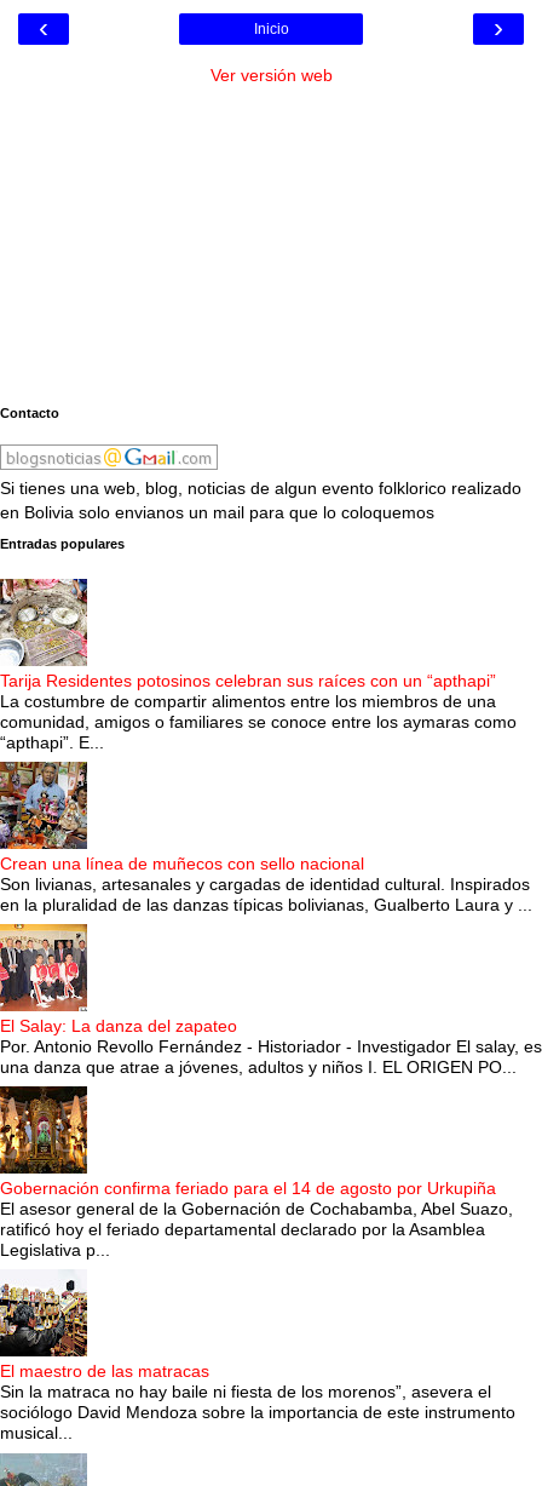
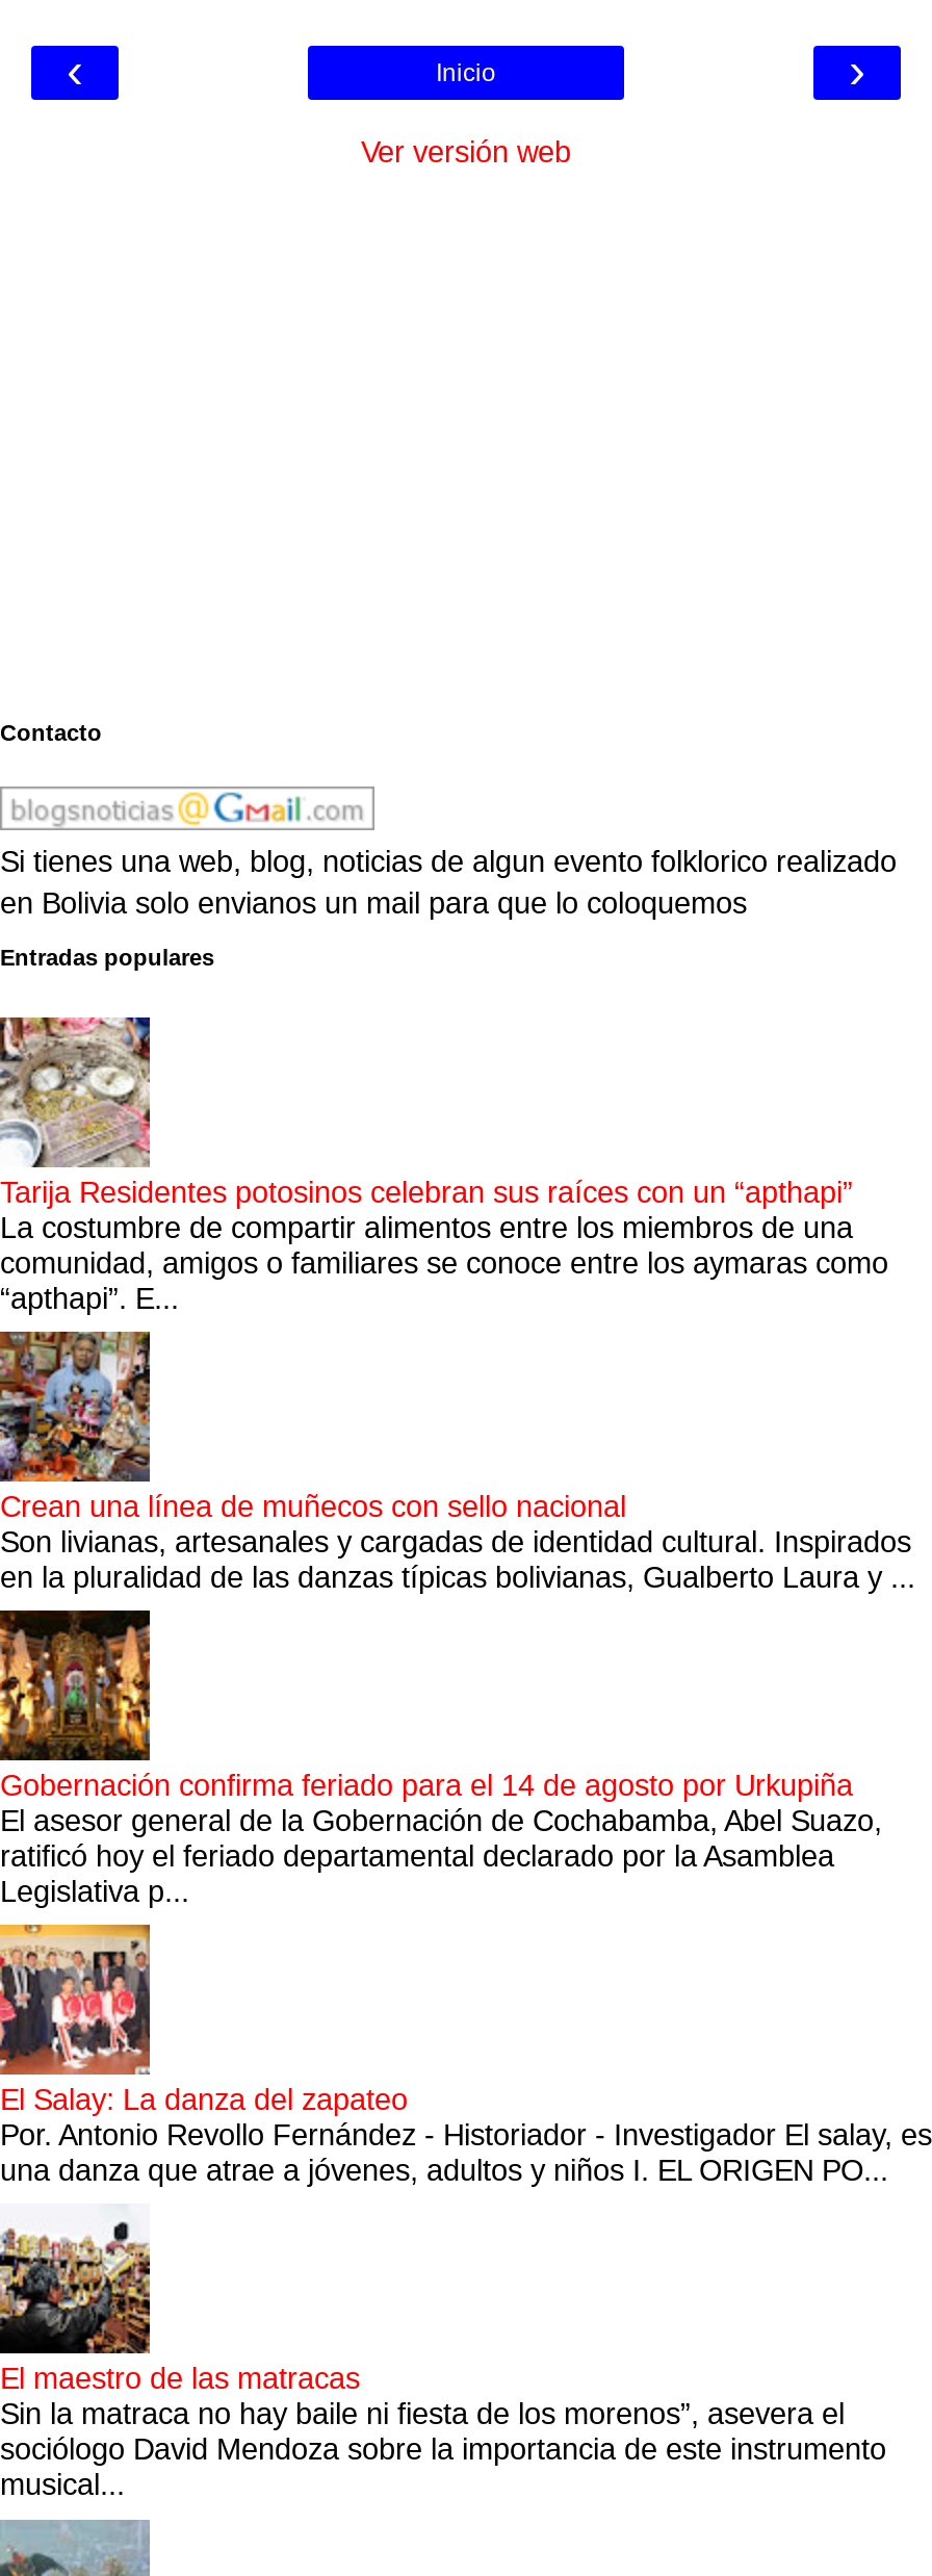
moved [0,923,542,1077] -> [0,1923,932,2188]: [image] | El Salay: La danza del zapateo | Por. Antonio Revollo Fernández - Historiador - Investigador El salay, es | una danza que atrae a jóvenes, adultos y niños I. EL ORIGEN PO...
moved [0,1085,513,1260] -> [0,1608,882,1908]: [image] | Gobernación confirma feriado para el 14 de agosto por Urkupiña | El asesor general de la Gobernación de Cochabamba, Abel Suazo, | ratificó hoy el feriado departamental declarado por la Asamblea | Legislativa p...

